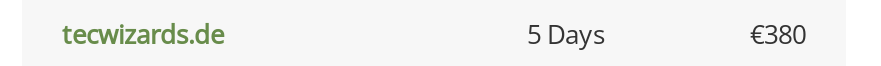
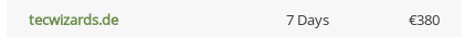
[527,15,605,51] 5 Days -> [286,9,329,29] 7 Days

